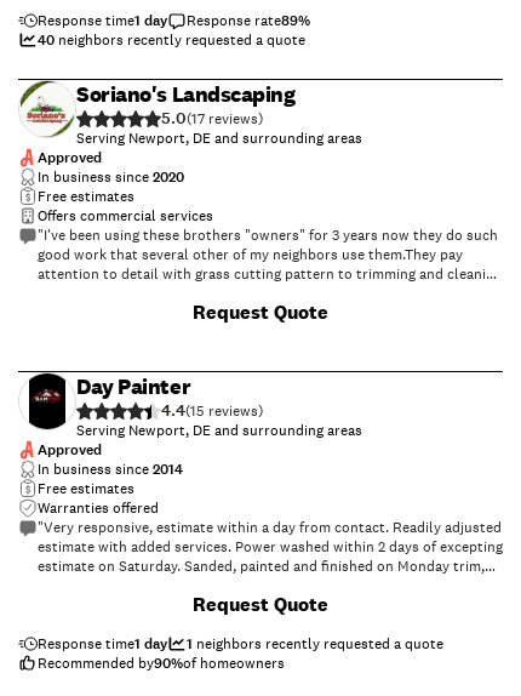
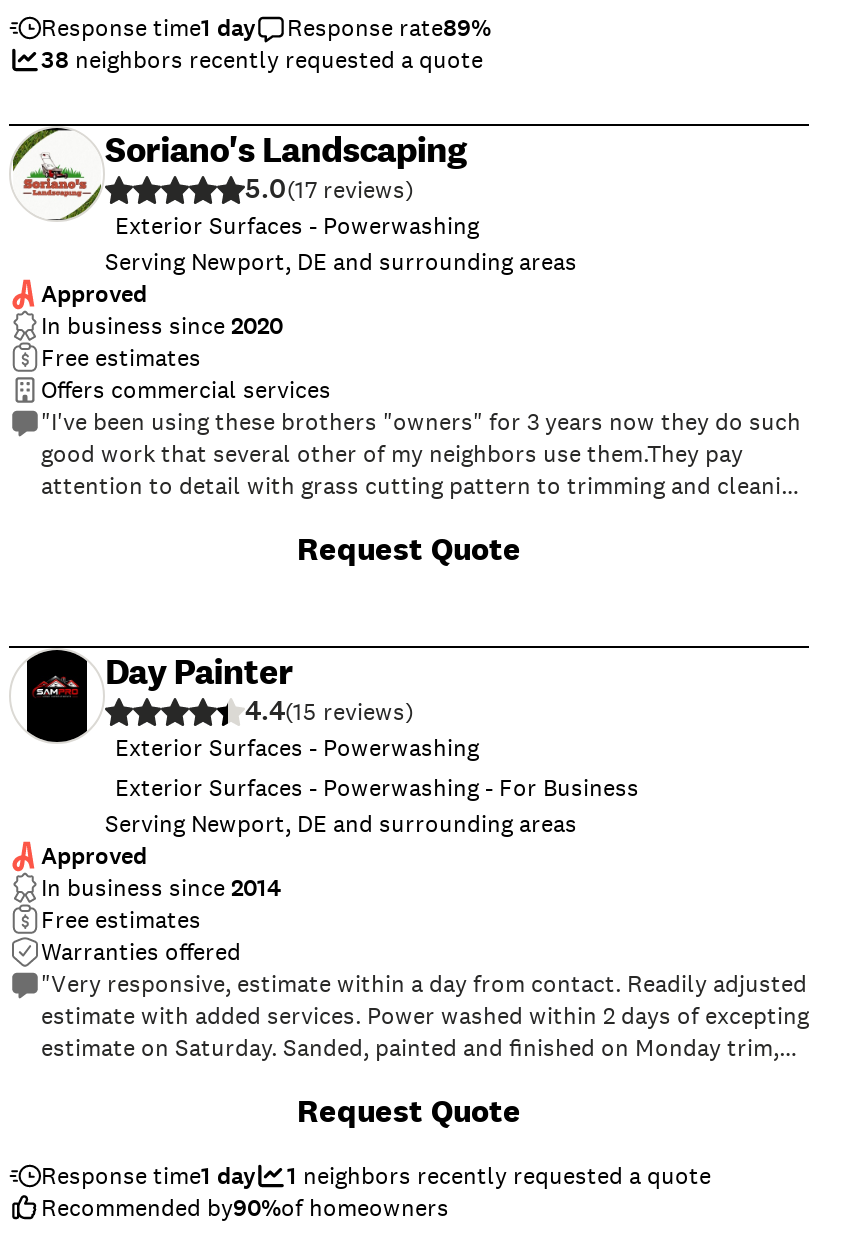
[38,30,305,50] 40 neighbors recently requested a quote -> [41,44,483,76] 38 neighbors recently requested a quote
none -> [115,210,479,242] Exterior Surfaces - Powerwashing
none -> [115,732,639,804] Exterior Surfaces - Powerwashing | Exterior Surfaces - Powerwashing - For Business

